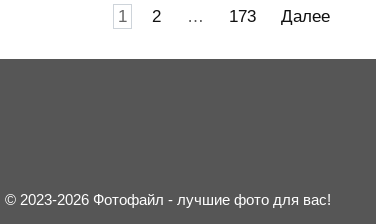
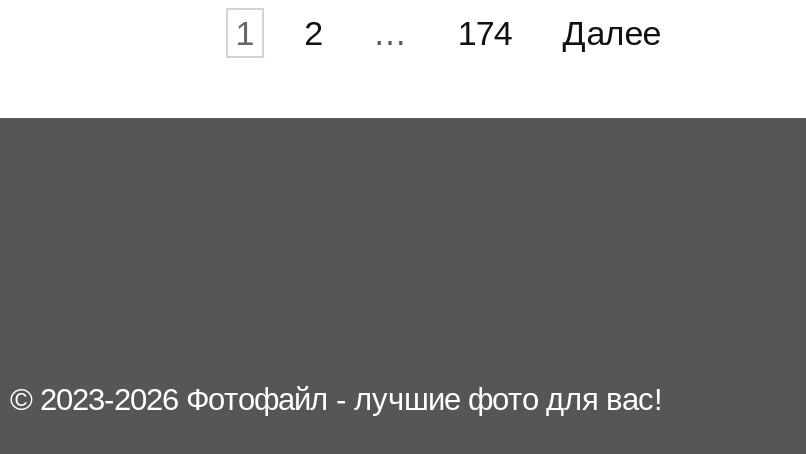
[229,7,256,26] 173 -> [458,14,512,52] 174

